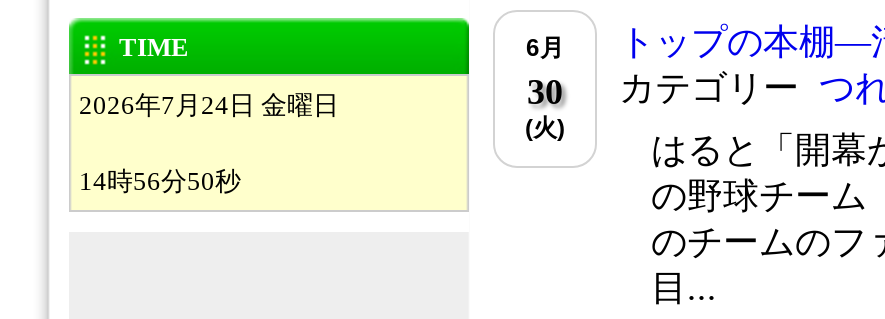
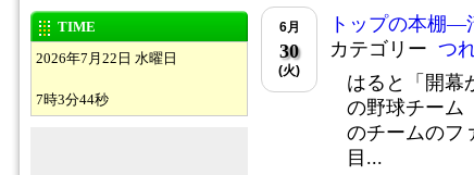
[79,90,339,120] 2026年7月24日 金曜日 -> [36,50,177,66] 2026年7月22日 水曜日
[79,166,241,196] 14時56分50秒 -> [36,91,109,108] 7時3分44秒

